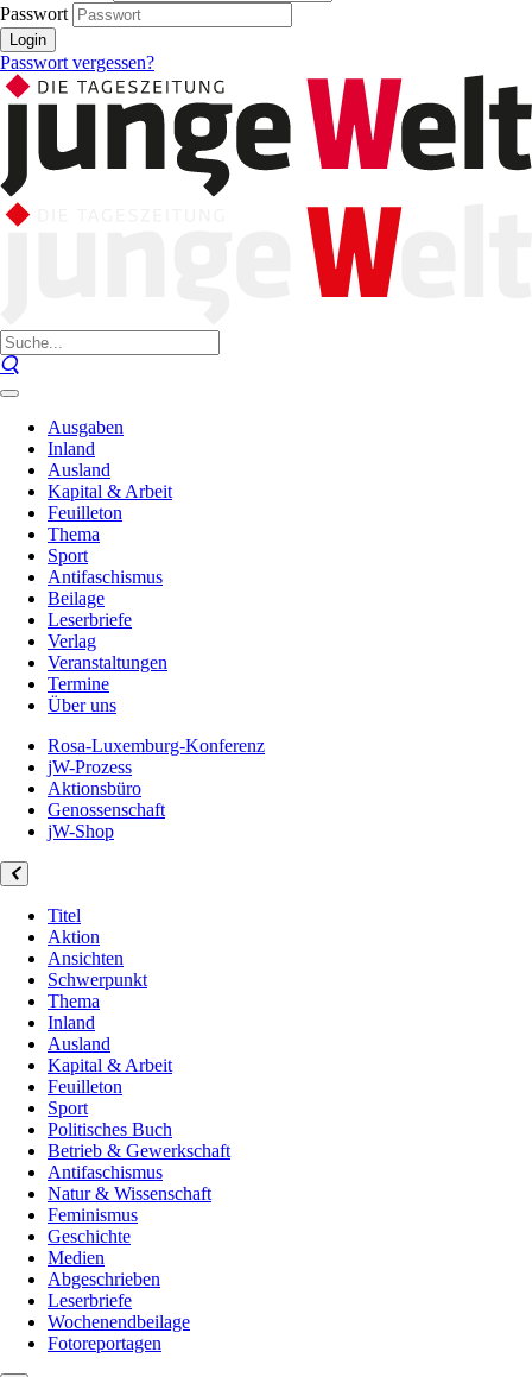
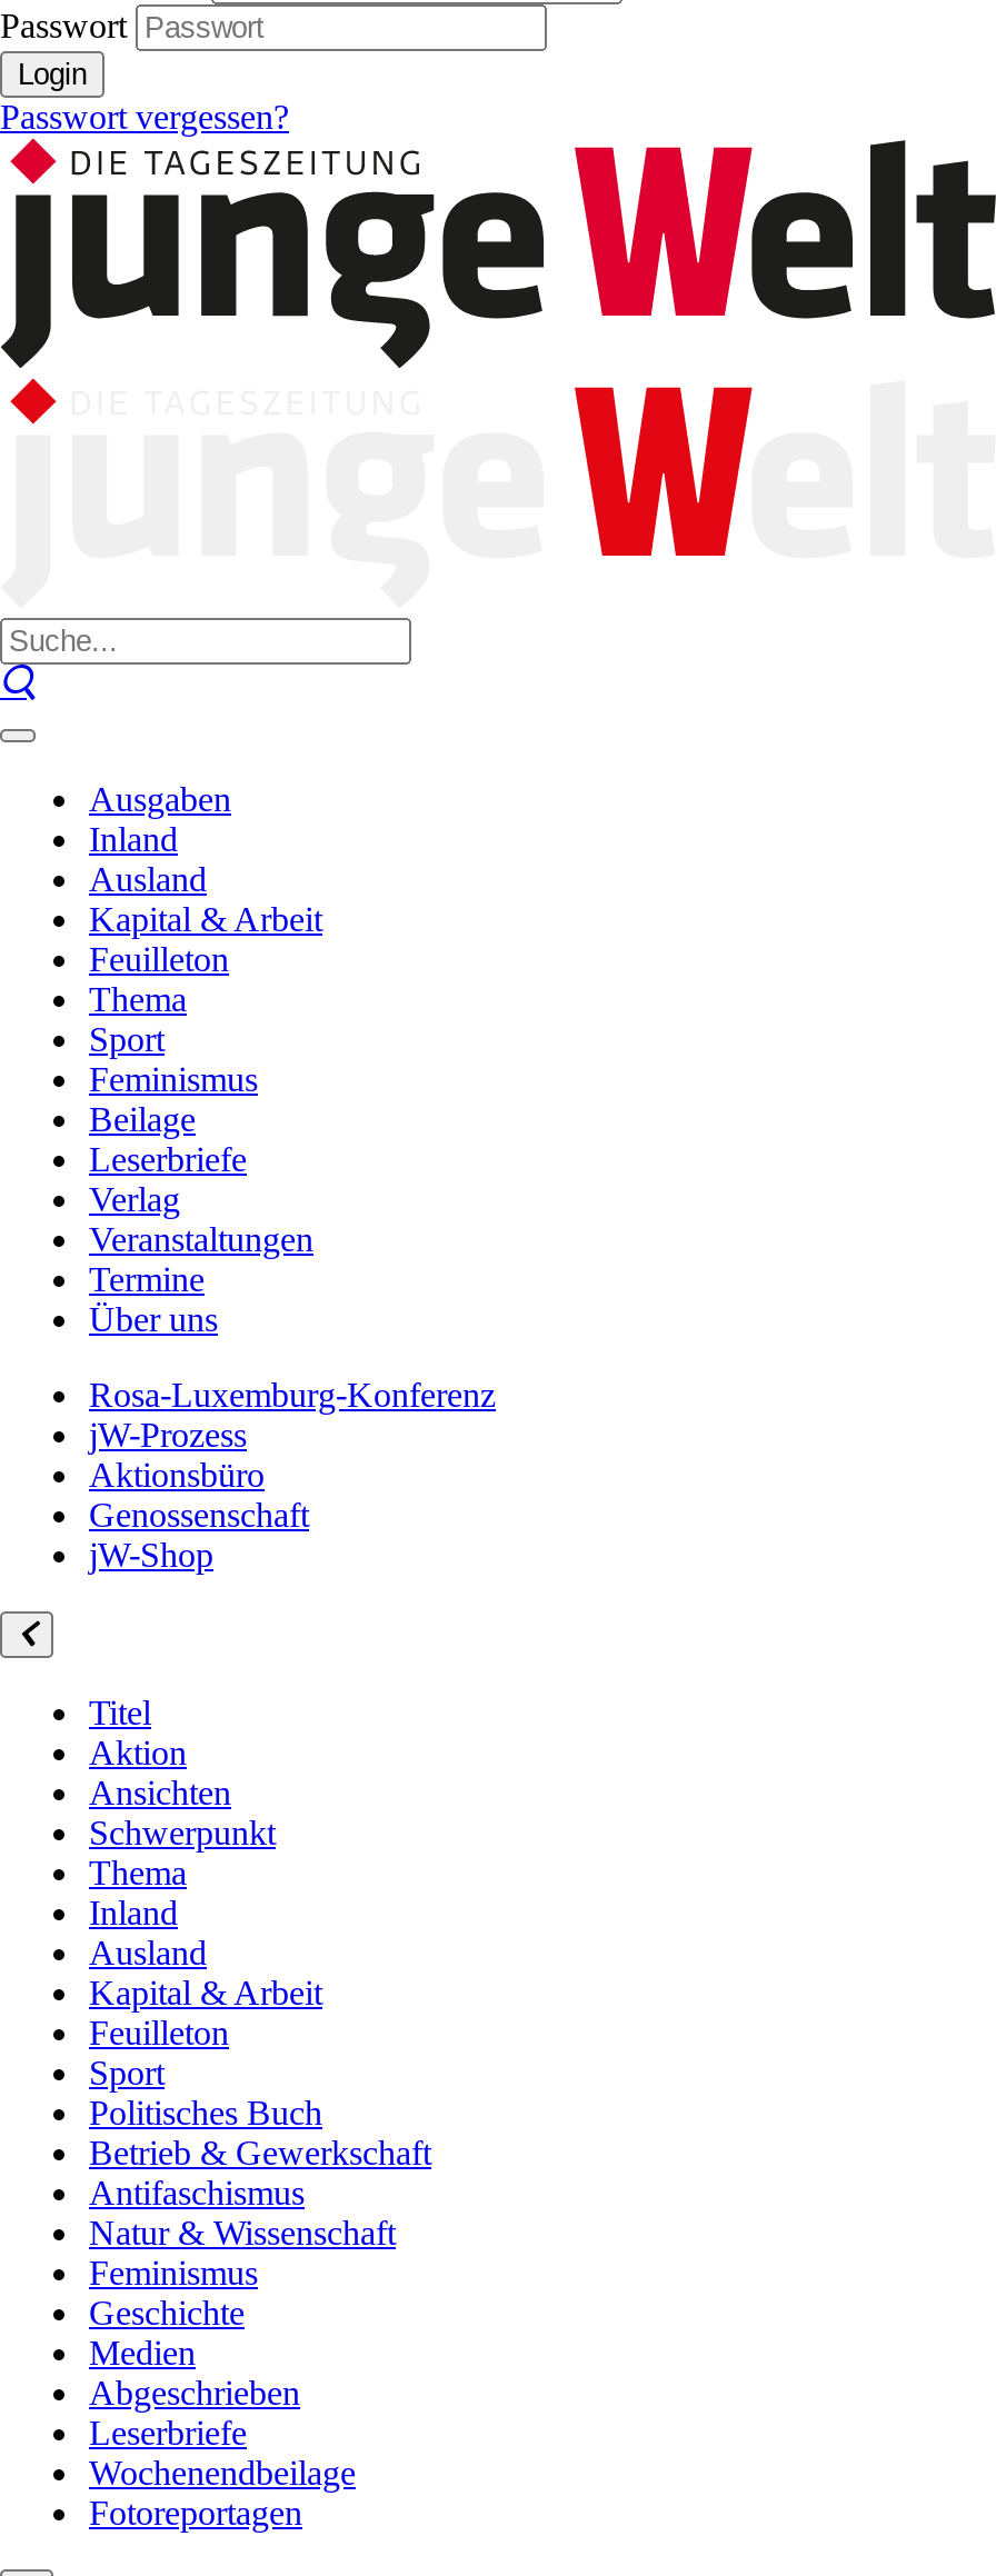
[47,567,163,587] Antifaschismus -> [89,1060,258,1098] Feminismus

